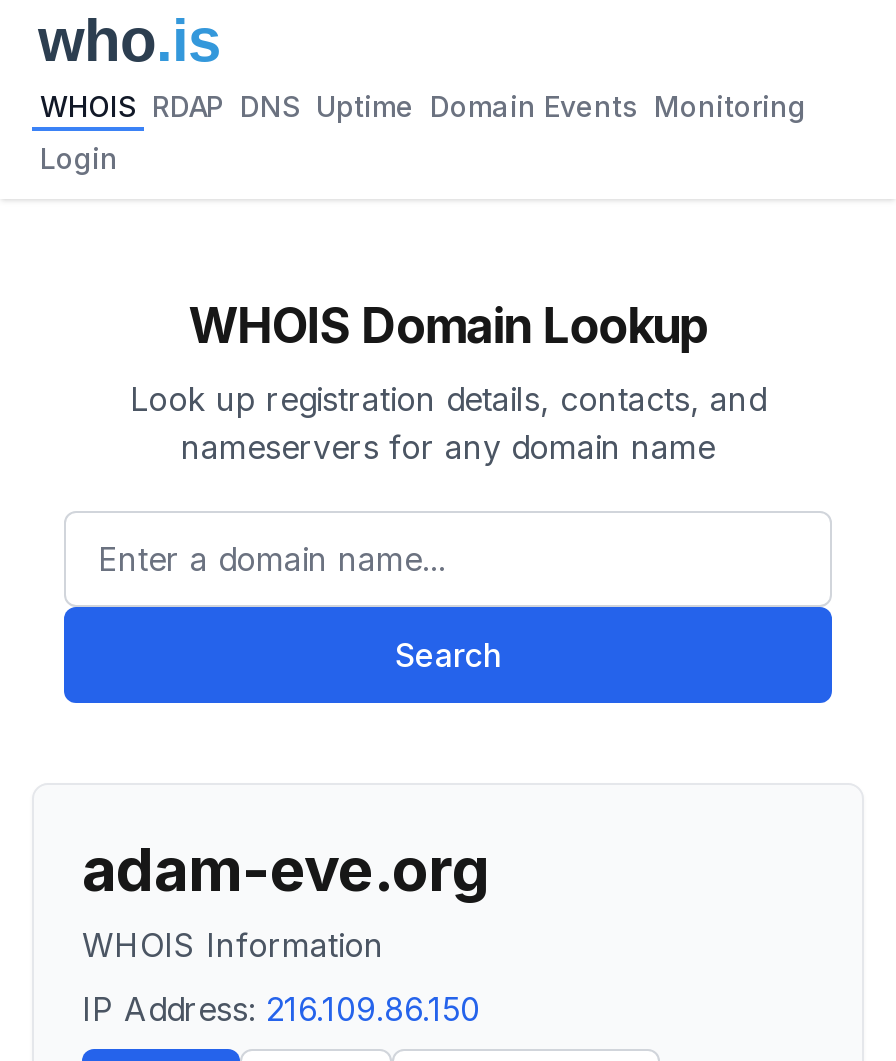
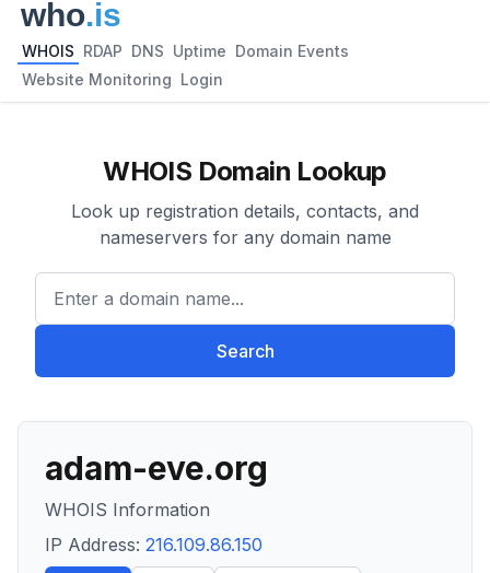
[40,89,806,123] WHOIS RDAP DNS Uptime Domain Events Monitoring -> [22,42,349,60] WHOIS RDAP DNS Uptime Domain Events
[40,141,118,175] Login -> [22,70,223,89] Website Monitoring Login

